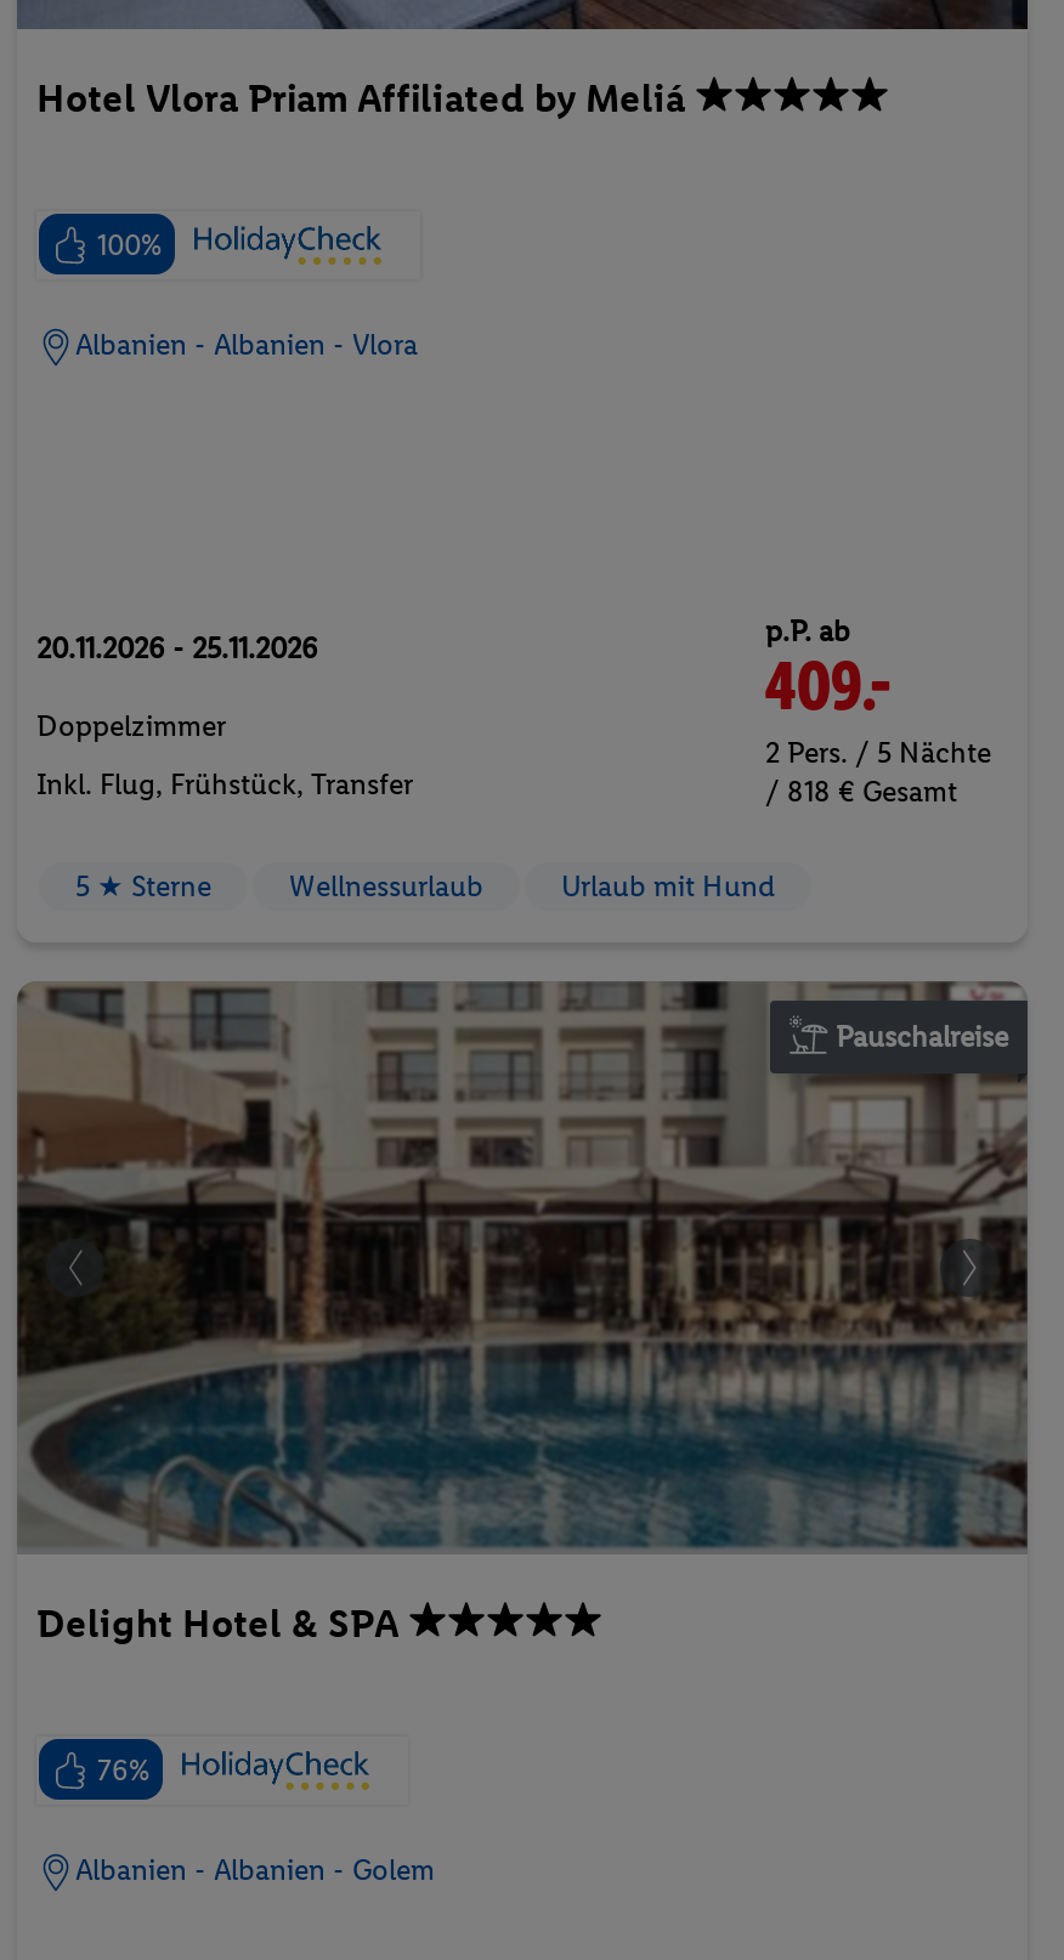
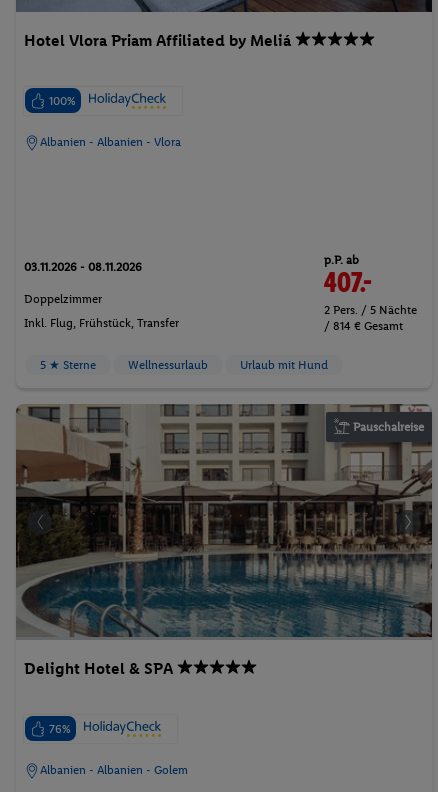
[36,632,318,666] 20.11.2026 - 25.11.2026 -> [24,260,142,274] 03.11.2026 - 08.11.2026
[765,650,892,718] 409.- -> [324,268,372,296] 407.-
[765,774,957,808] / 818 € Gesamt -> [324,319,403,333] / 814 € Gesamt

